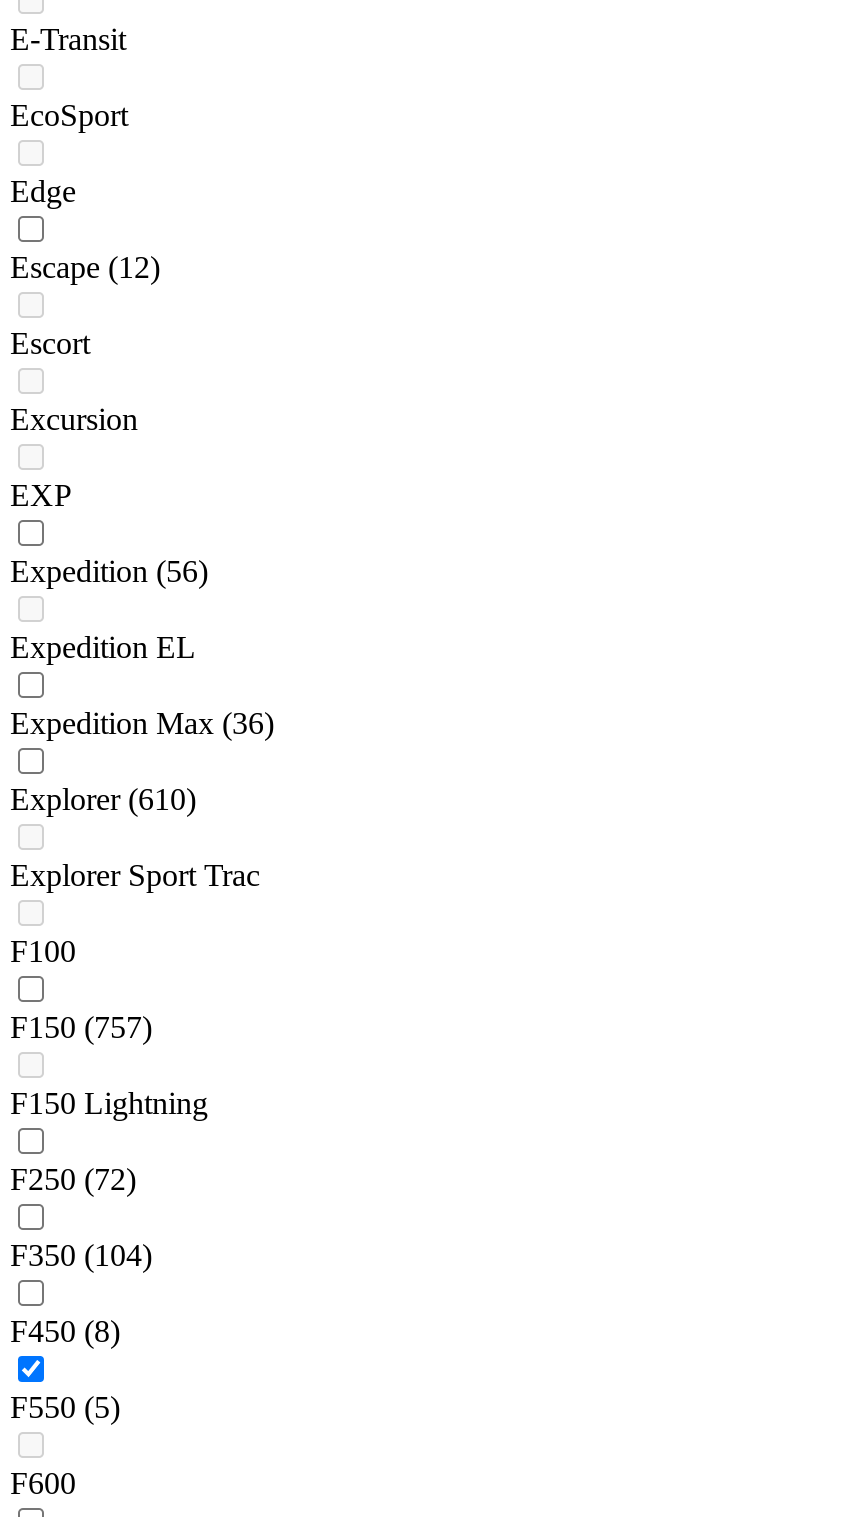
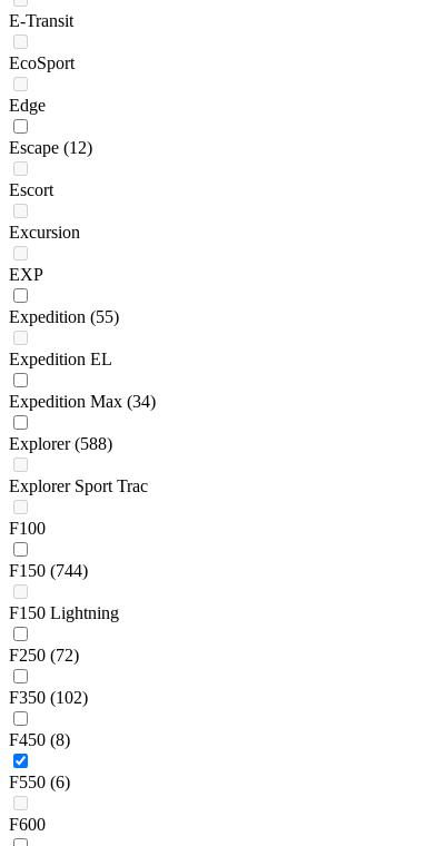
[10,555,208,589] Expedition (56) -> [9,308,119,327] Expedition (55)
[10,707,274,741] Expedition Max (36) -> [9,392,156,411] Expedition Max (34)
[10,783,196,817] Explorer (610) -> [9,435,112,454] Explorer (588)
[10,1011,152,1045] F150 (757) -> [9,561,88,580] F150 (744)
[10,1239,152,1273] F350 (104) -> [9,688,88,707] F350 (102)
[10,1391,120,1425] F550 (5) -> [9,773,70,792] F550 (6)

